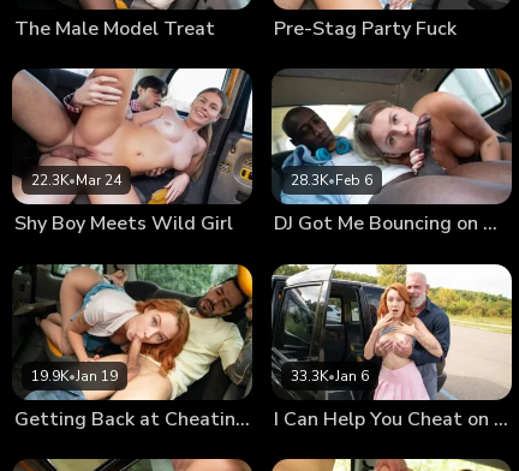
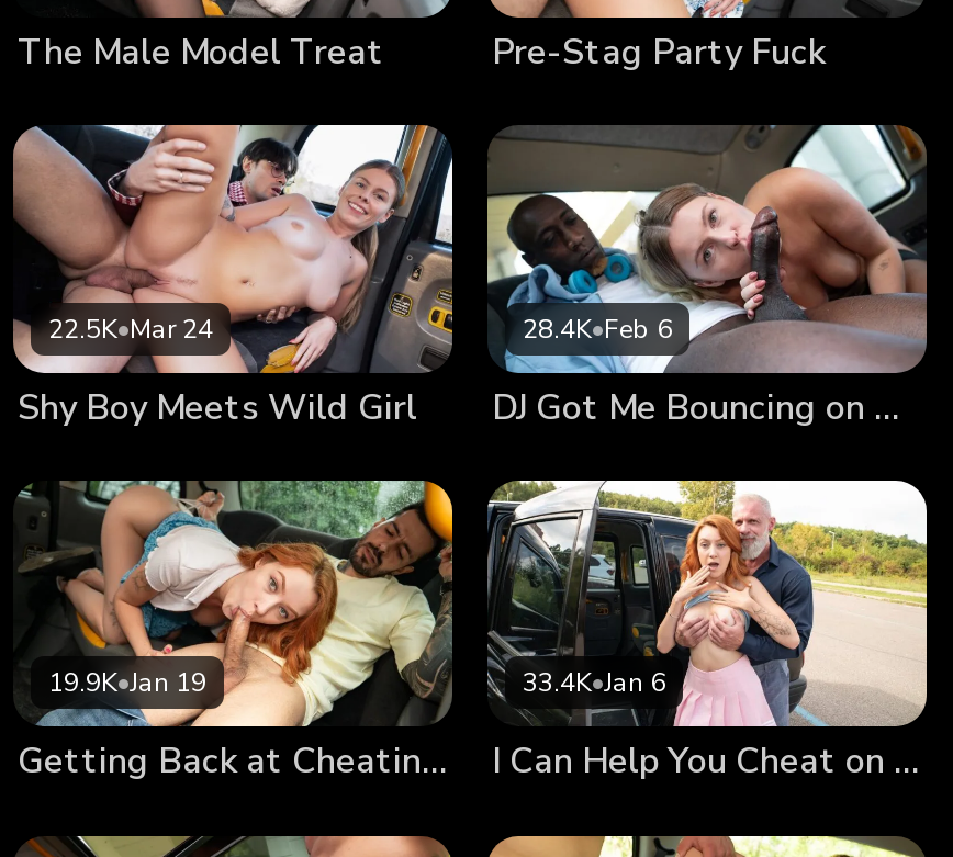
[31,171,121,190] 22.3K•Mar 24 -> [48,311,213,346] 22.5K•Mar 24
[291,171,372,190] 28.3K•Feb 6 -> [523,311,672,346] 28.4K•Feb 6
[291,366,369,386] 33.3K•Jan 6 -> [523,667,665,702] 33.4K•Jan 6

